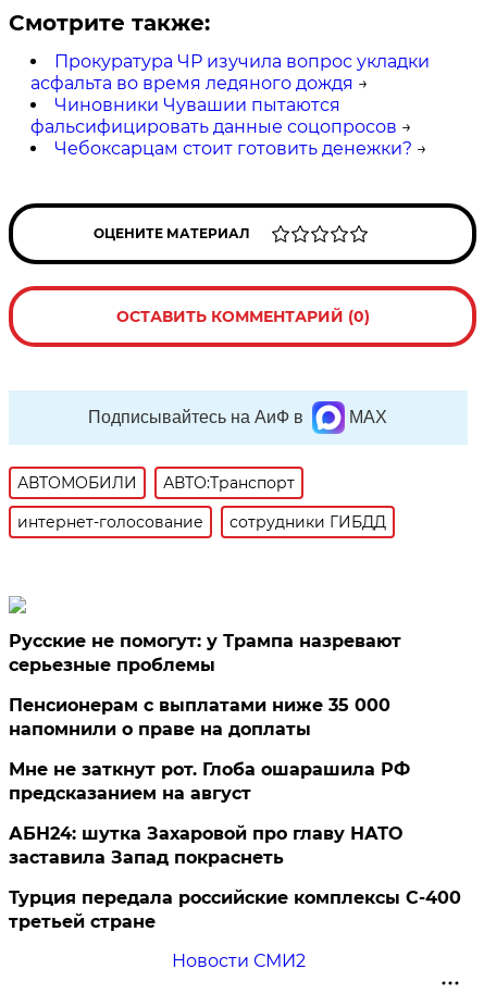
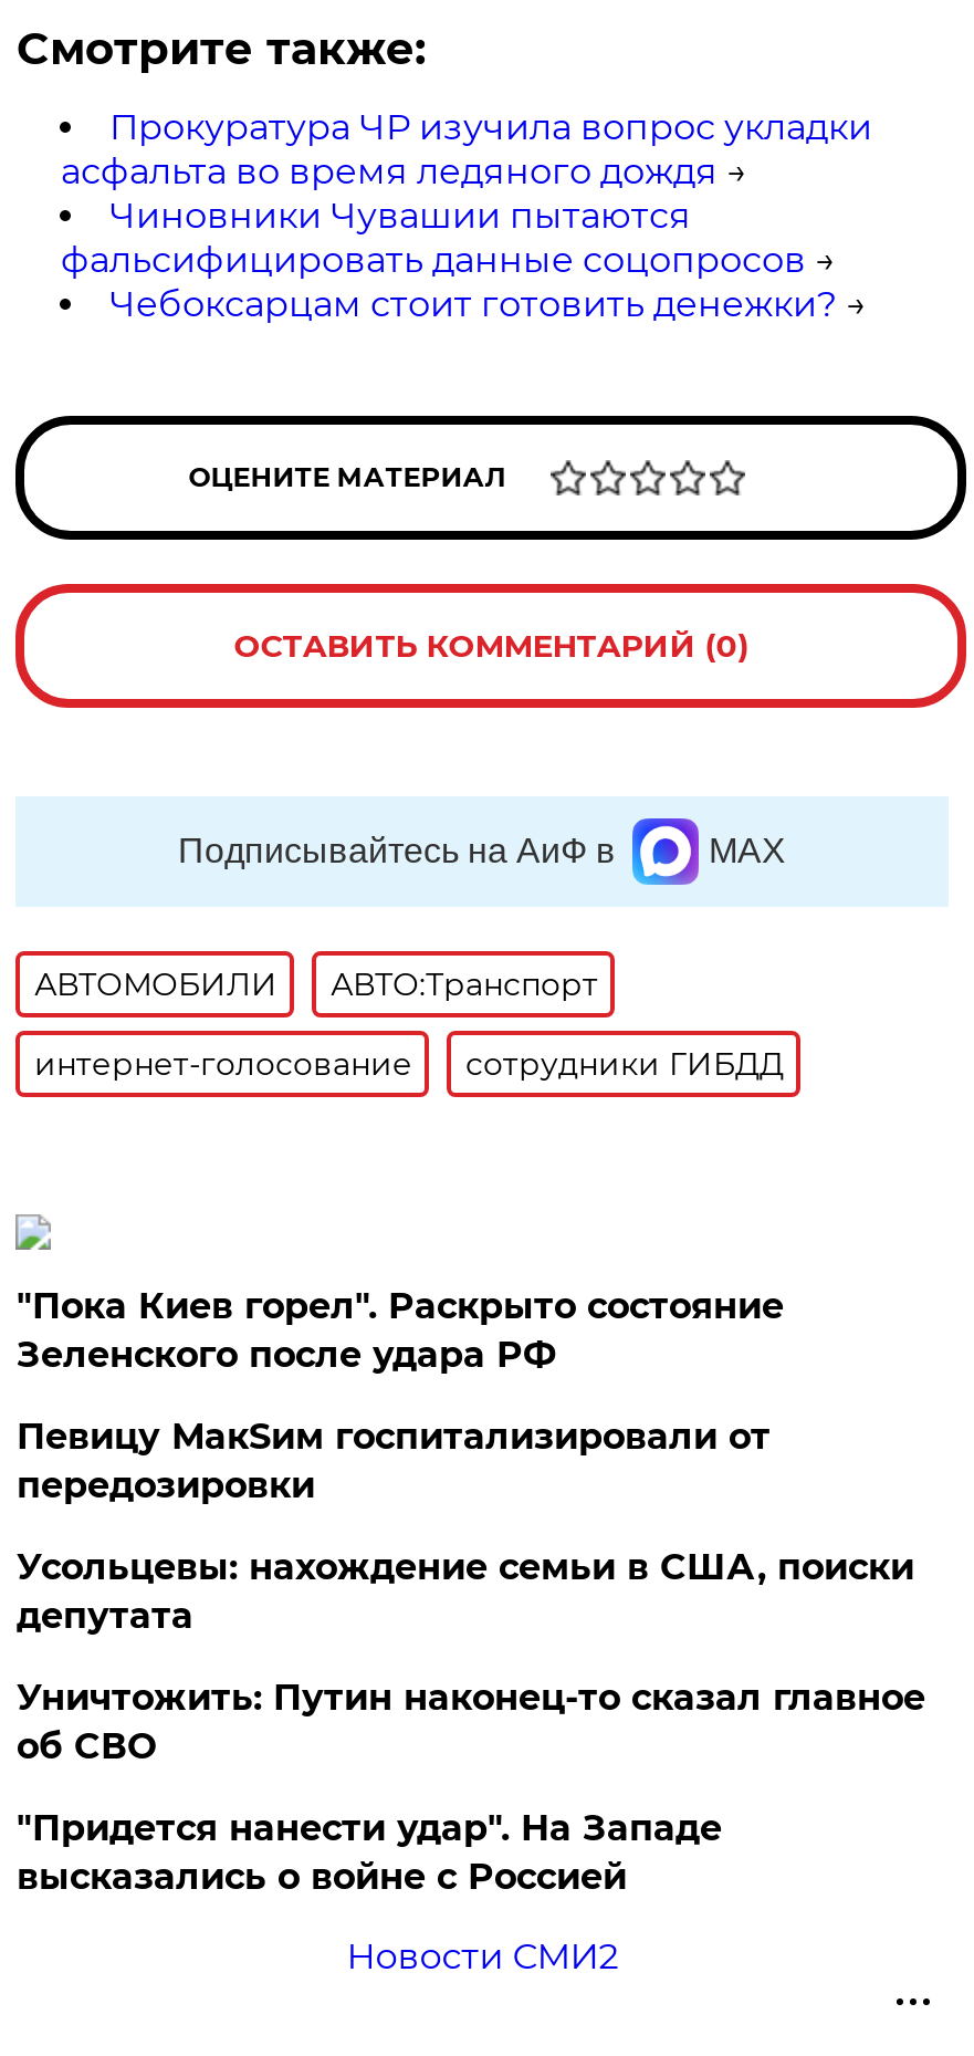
[9,630,402,675] Русские не помогут: у Трампа назревают | серьезные проблемы -> [16,1284,784,1375] "Пока Киев горел". Раскрыто состояние | Зеленского после удара РФ
[9,694,391,739] Пенсионерам с выплатами ниже 35 000 | напомнили о праве на доплаты -> [16,1415,770,1505] Певицу МакSим госпитализировали от | передозировки
[9,759,410,803] Мне не заткнут рот. Глоба ошарашила РФ | предсказанием на август -> [16,1545,914,1636] Усольцевы: нахождение семьи в США, поиски | депутата
[9,823,403,867] АБН24: шутка Захаровой про главу НАТО | заставила Запад покраснеть -> [16,1676,925,1766] Уничтожить: Путин наконец-то сказал главное | об СВО
[9,887,462,932] Турция передала российские комплексы С-400 | третьей стране -> [16,1806,722,1897] "Придется нанести удар". На Западе | высказались о войне с Россией

